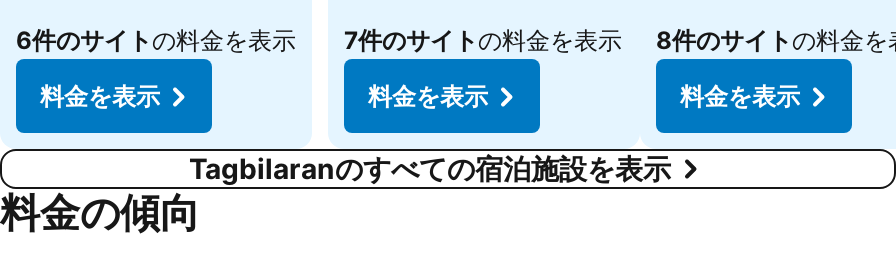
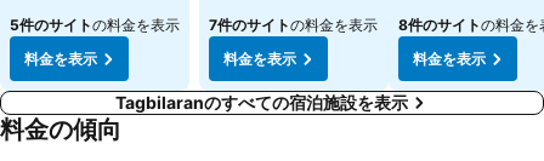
[16,25,296,55] 6件のサイトの料金を表示 -> [10,16,180,34] 5件のサイトの料金を表示

